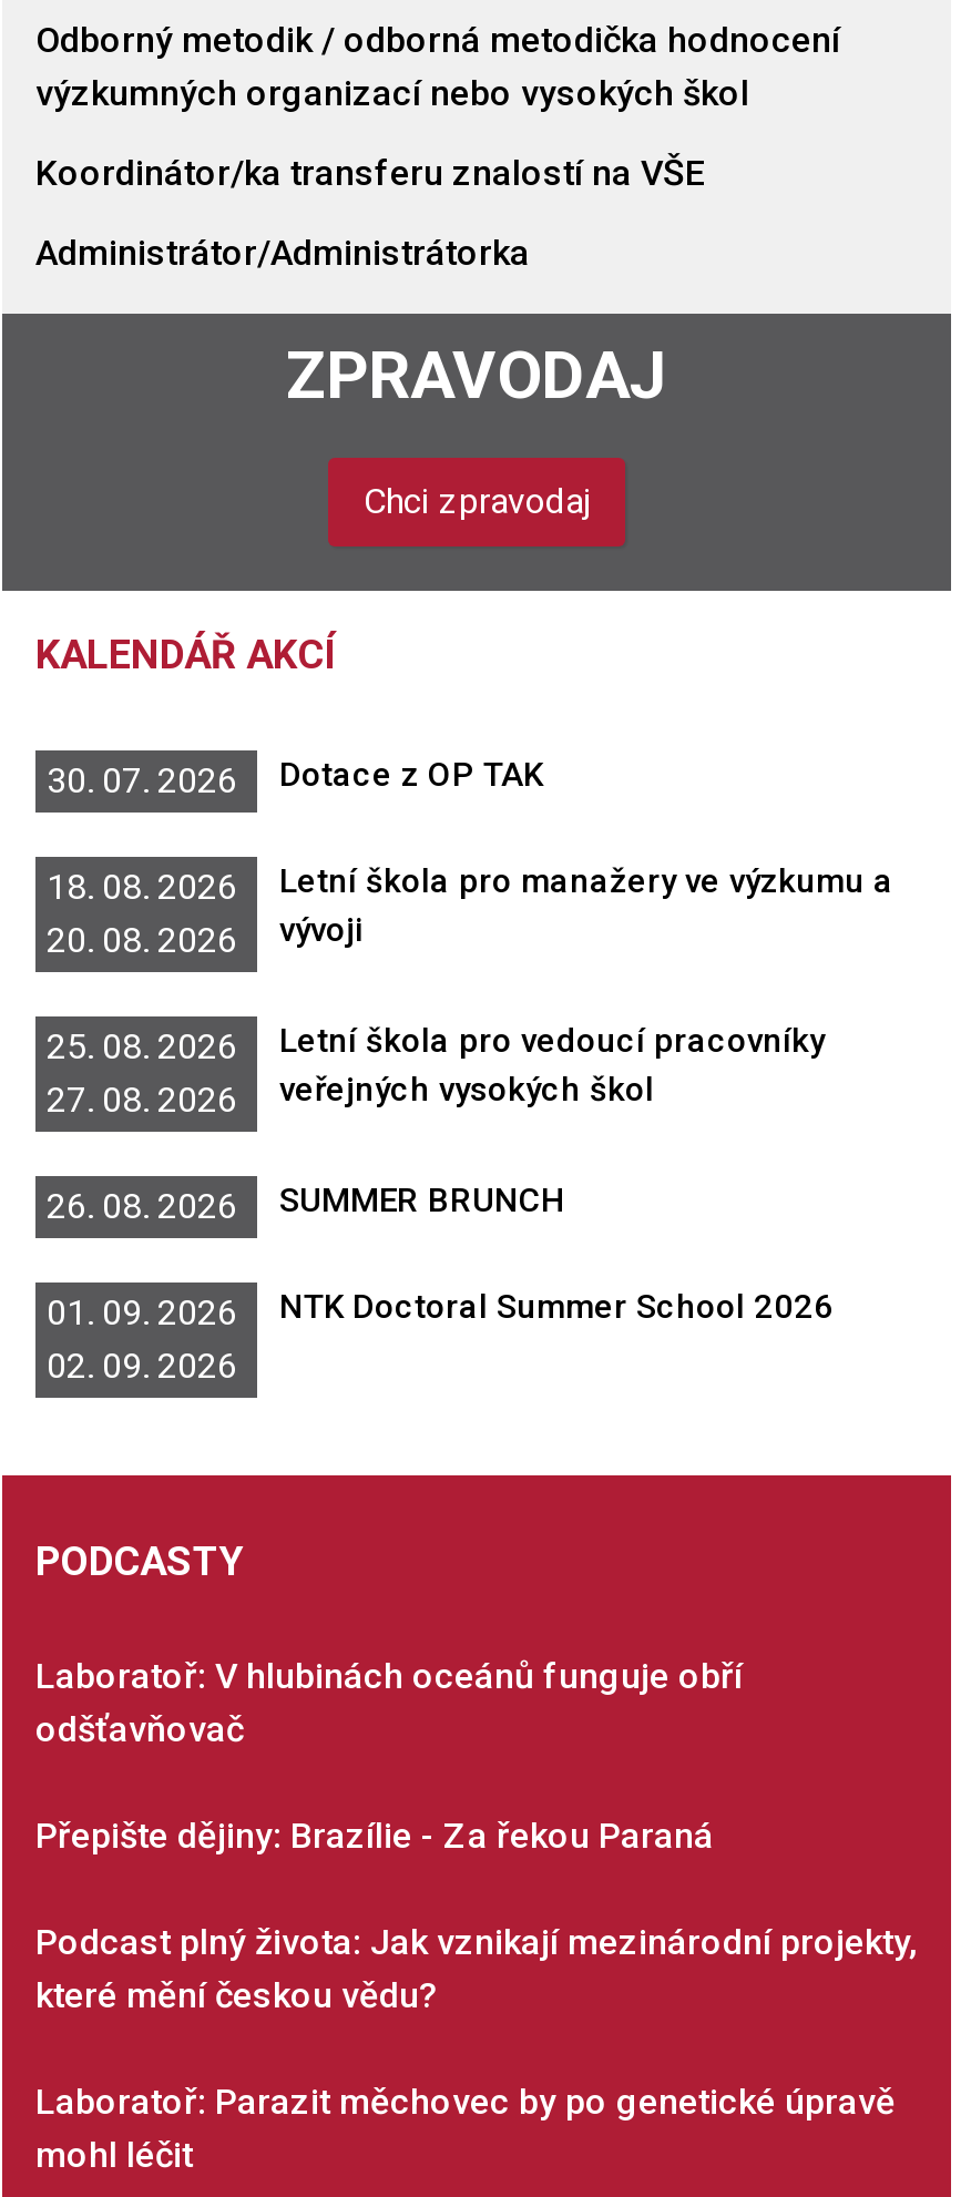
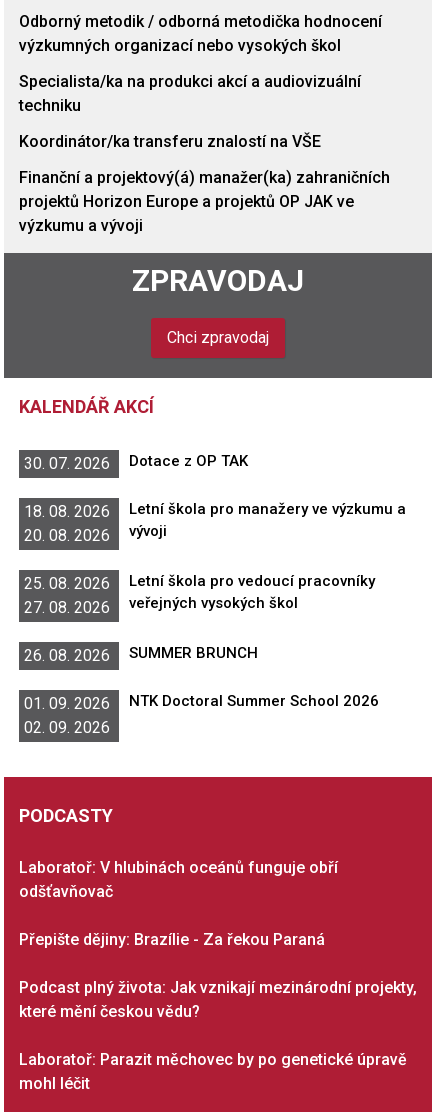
none -> [19,72,361,115] Specialista/ka na produkci akcí a audiovizuální | techniku
[35,232,530,274] Administrátor/Administrátorka -> [19,168,390,235] Finanční a projektový(á) manažer(ka) zahraničních | projektů Horizon Europe a projektů OP JAK ve | výzkumu a vývoji

